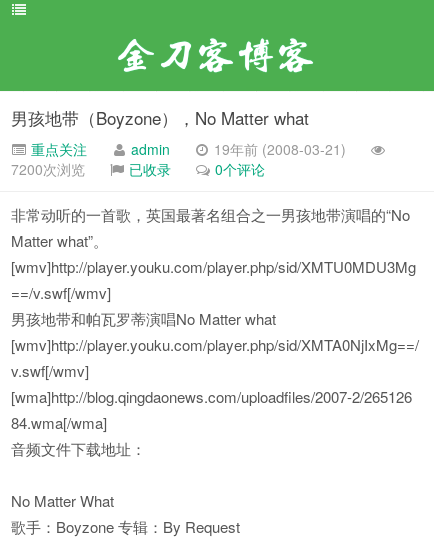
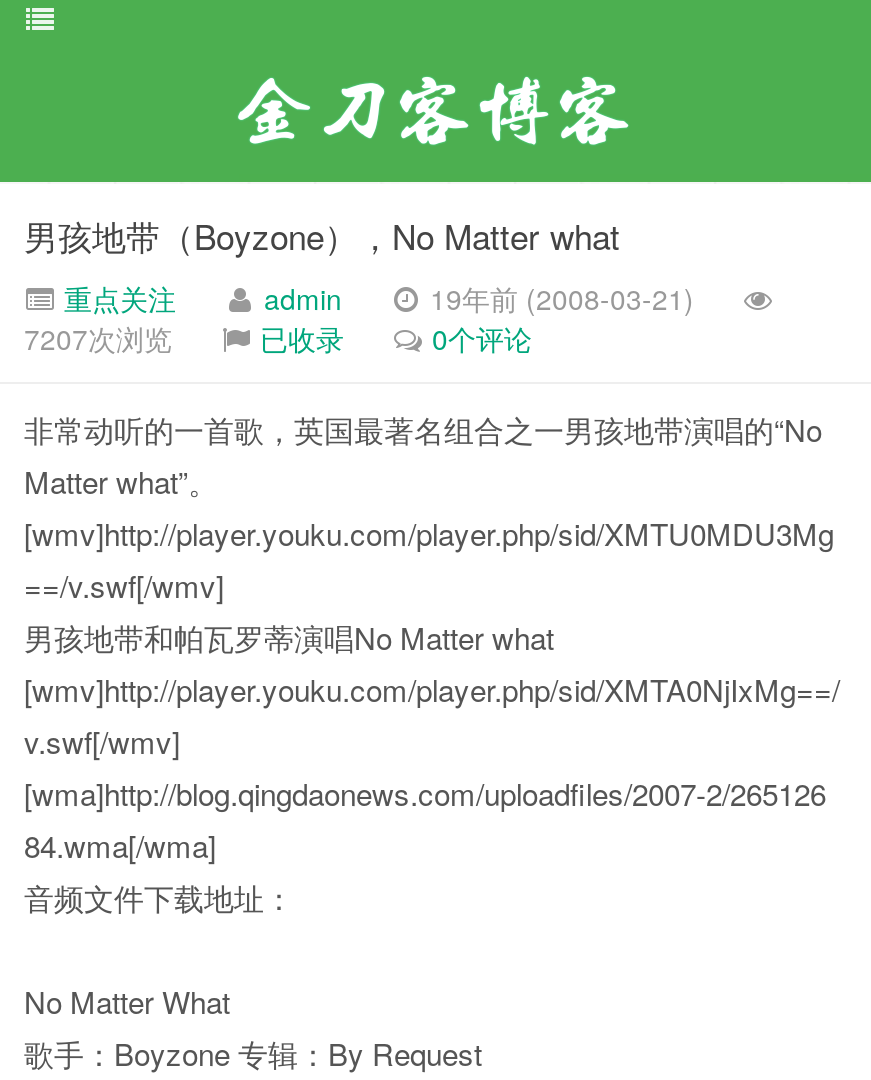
[11,159,85,179] 7200次浏览 -> [24,318,172,358] 7207次浏览

